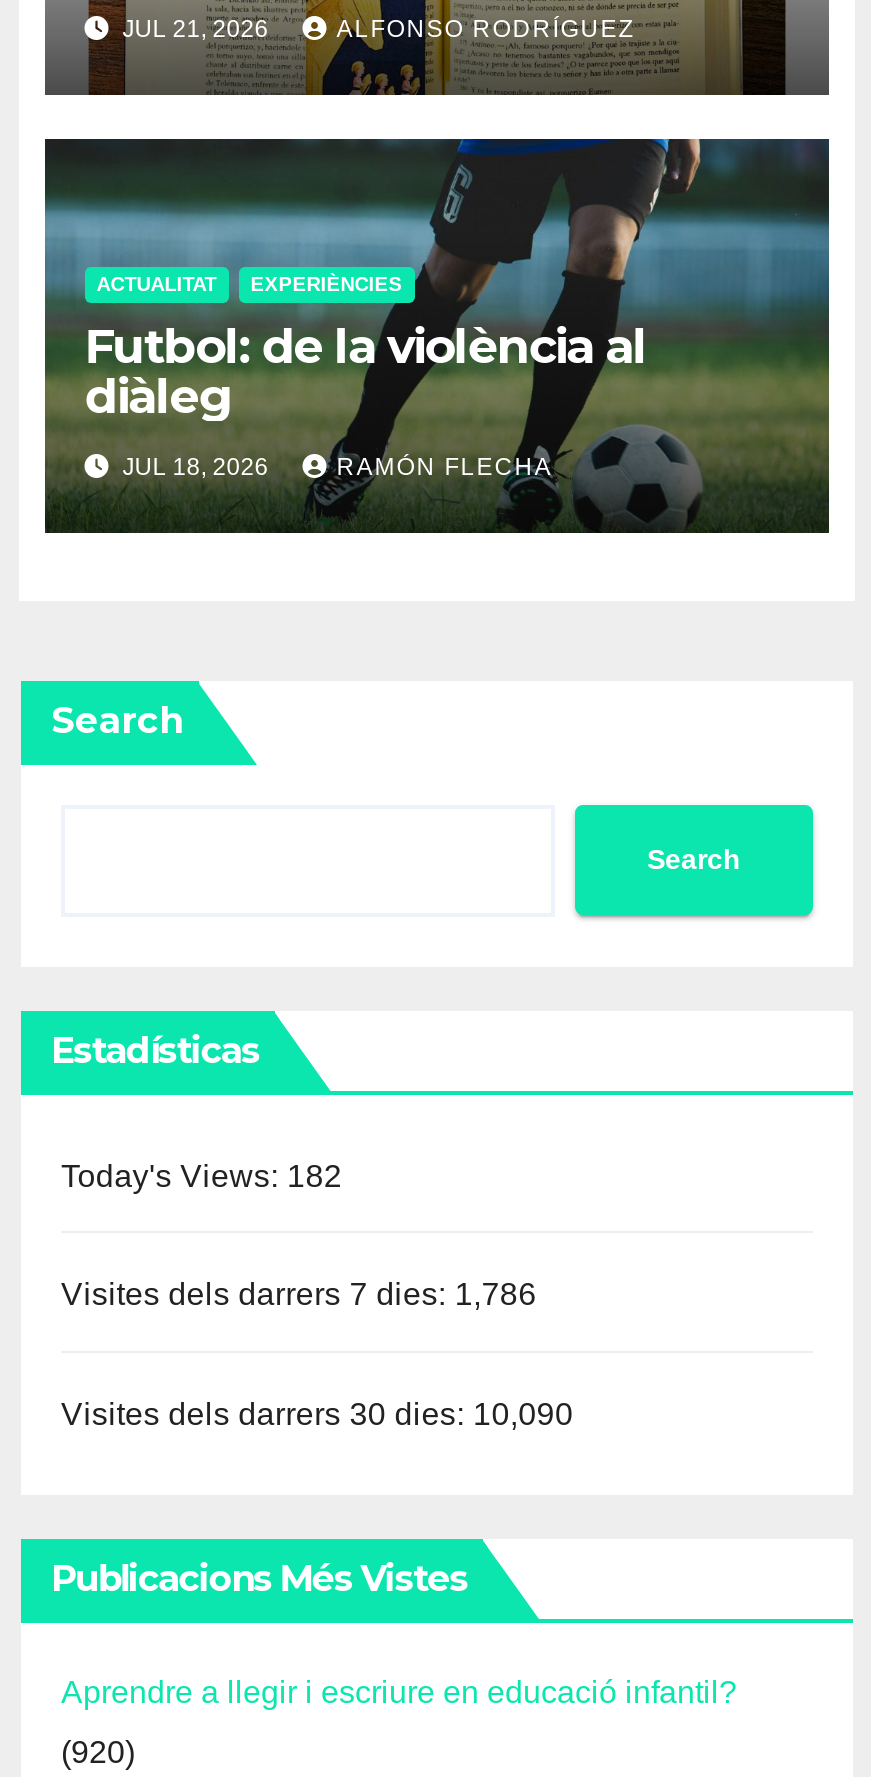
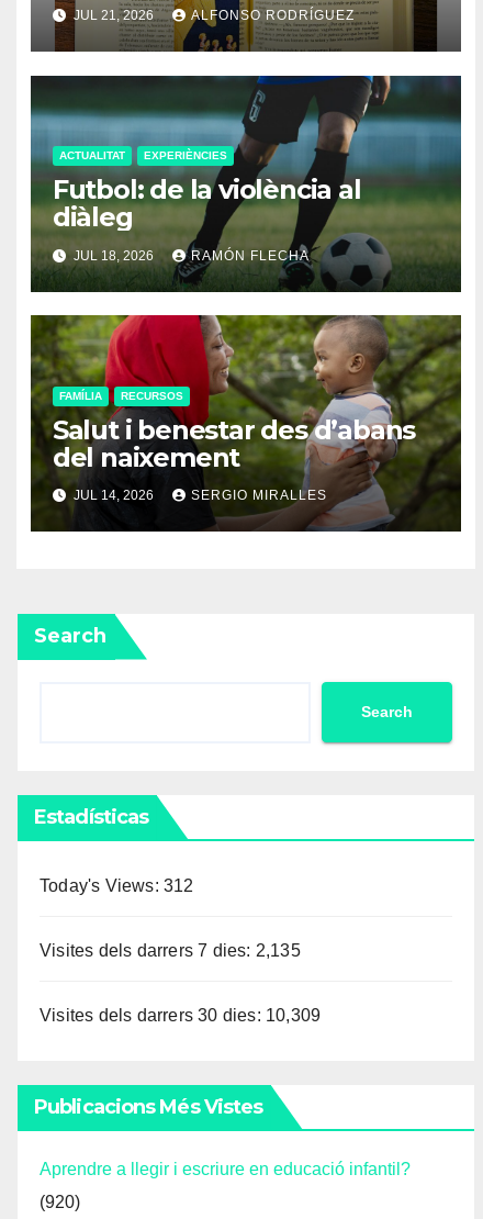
none -> [30,314,462,533] [image] | FAMÍLIA | RECURSOS | Salut i benestar des d’abans | del naixement | JUL 14, 2026 | SERGIO MIRALLES
[61,1158,342,1192] Today's Views: 182 -> [40,876,194,895] Today's Views: 312
[61,1277,537,1311] Visites dels darrers 7 dies: 1,786 -> [40,941,301,960] Visites dels darrers 7 dies: 2,135
[61,1396,573,1430] Visites dels darrers 30 dies: 10,090 -> [40,1006,321,1025] Visites dels darrers 30 dies: 10,309

